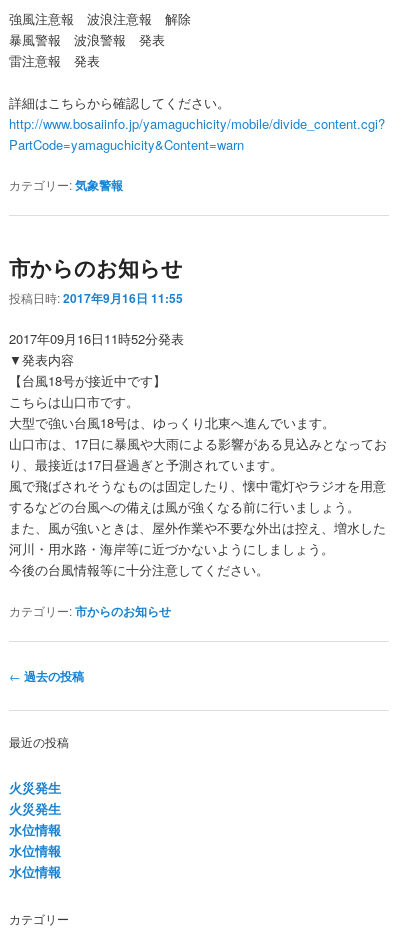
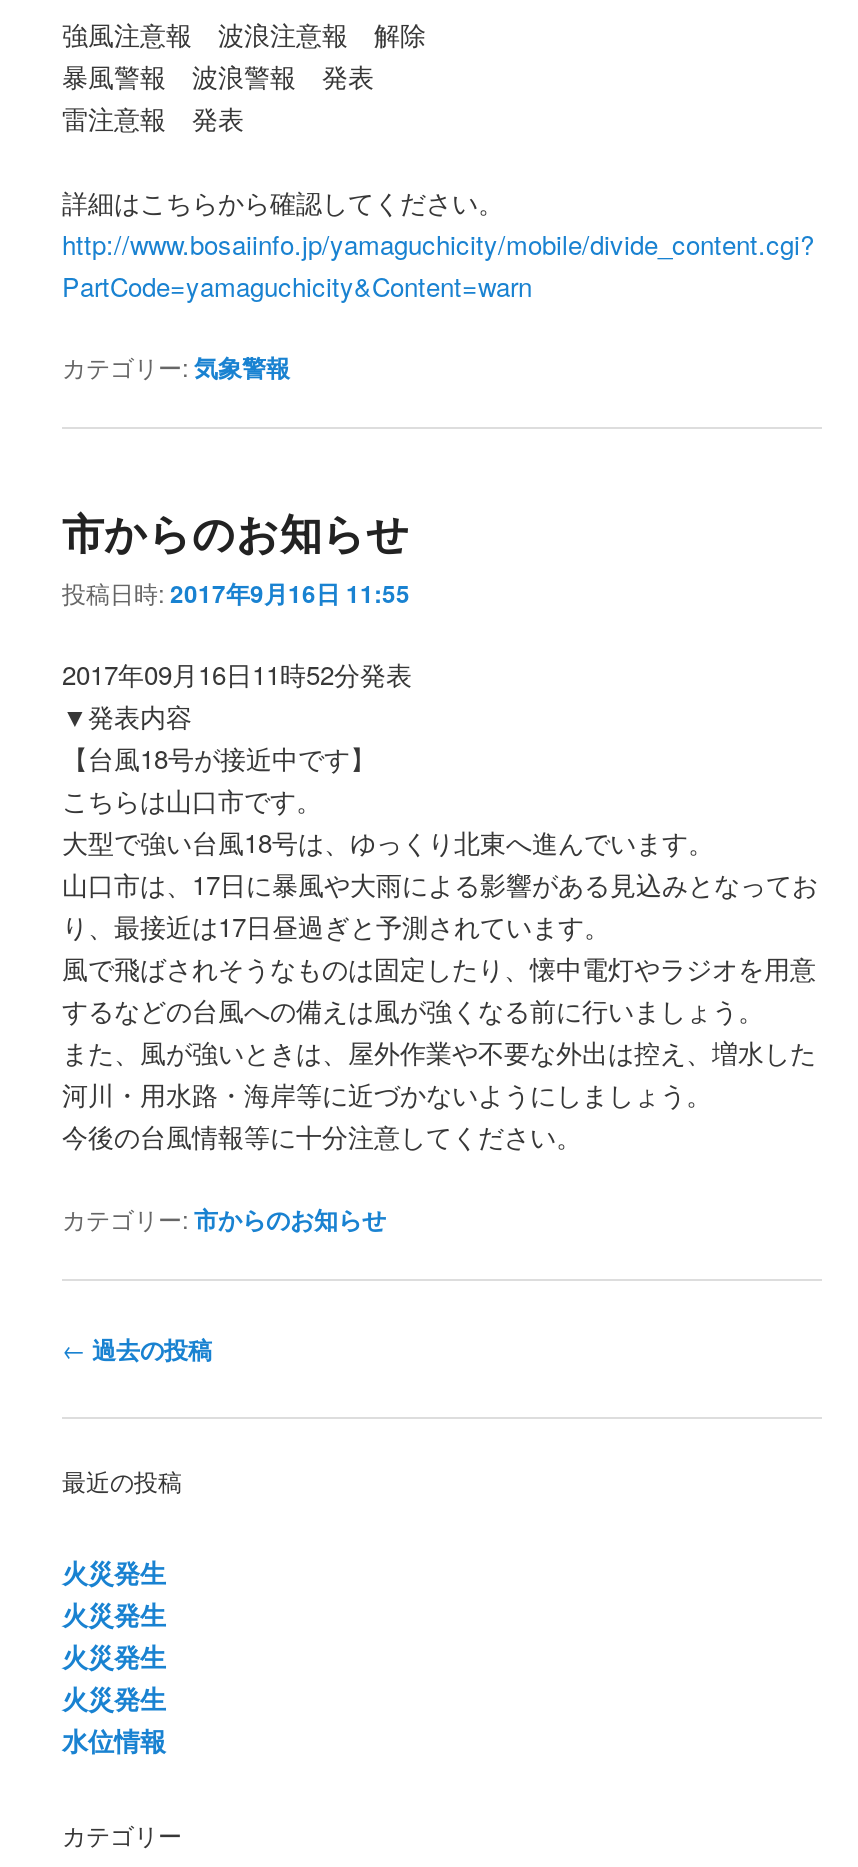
[9,820,61,860] 水位情報 | 水位情報 -> [62,1638,166,1718] 火災発生 | 火災発生

